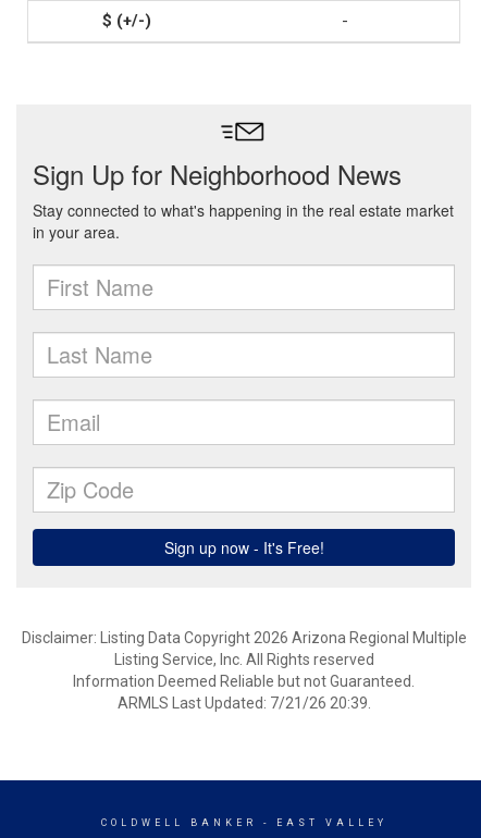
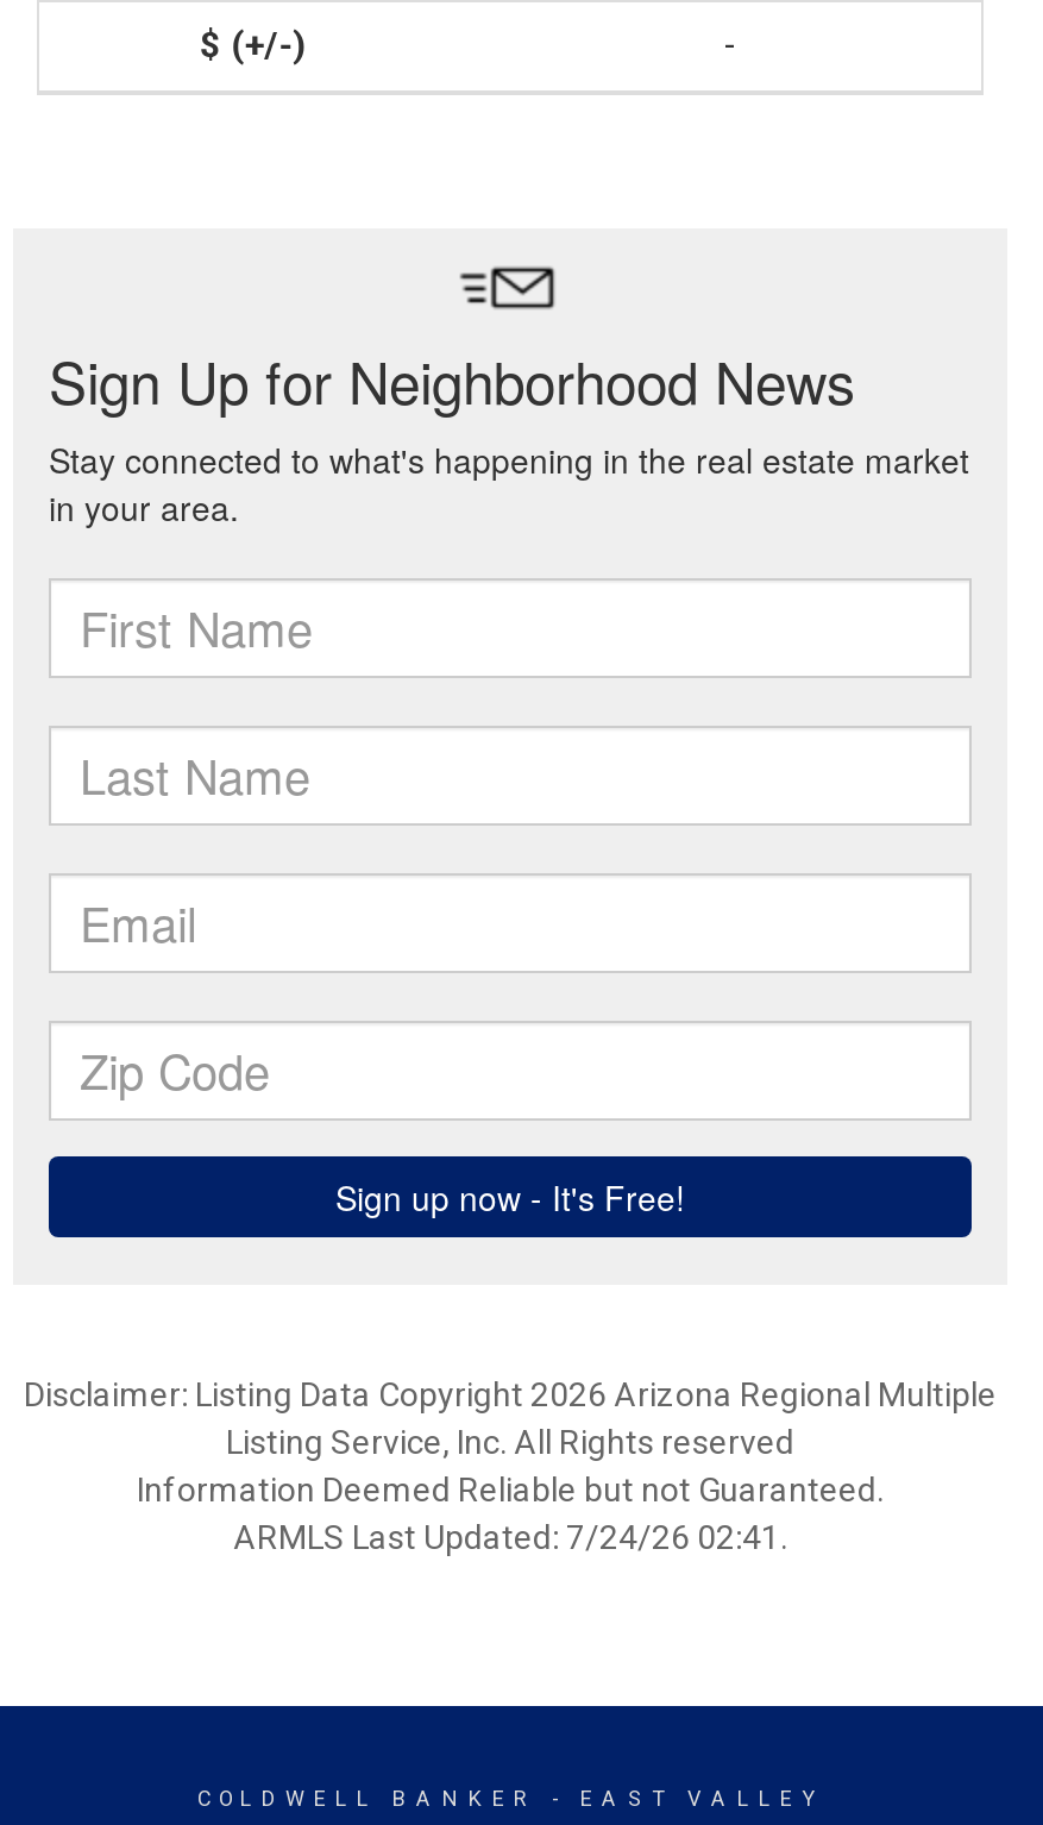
[117,694,371,712] ARMLS Last Updated: 7/21/26 20:39. -> [233,1518,787,1556] ARMLS Last Updated: 7/24/26 02:41.

